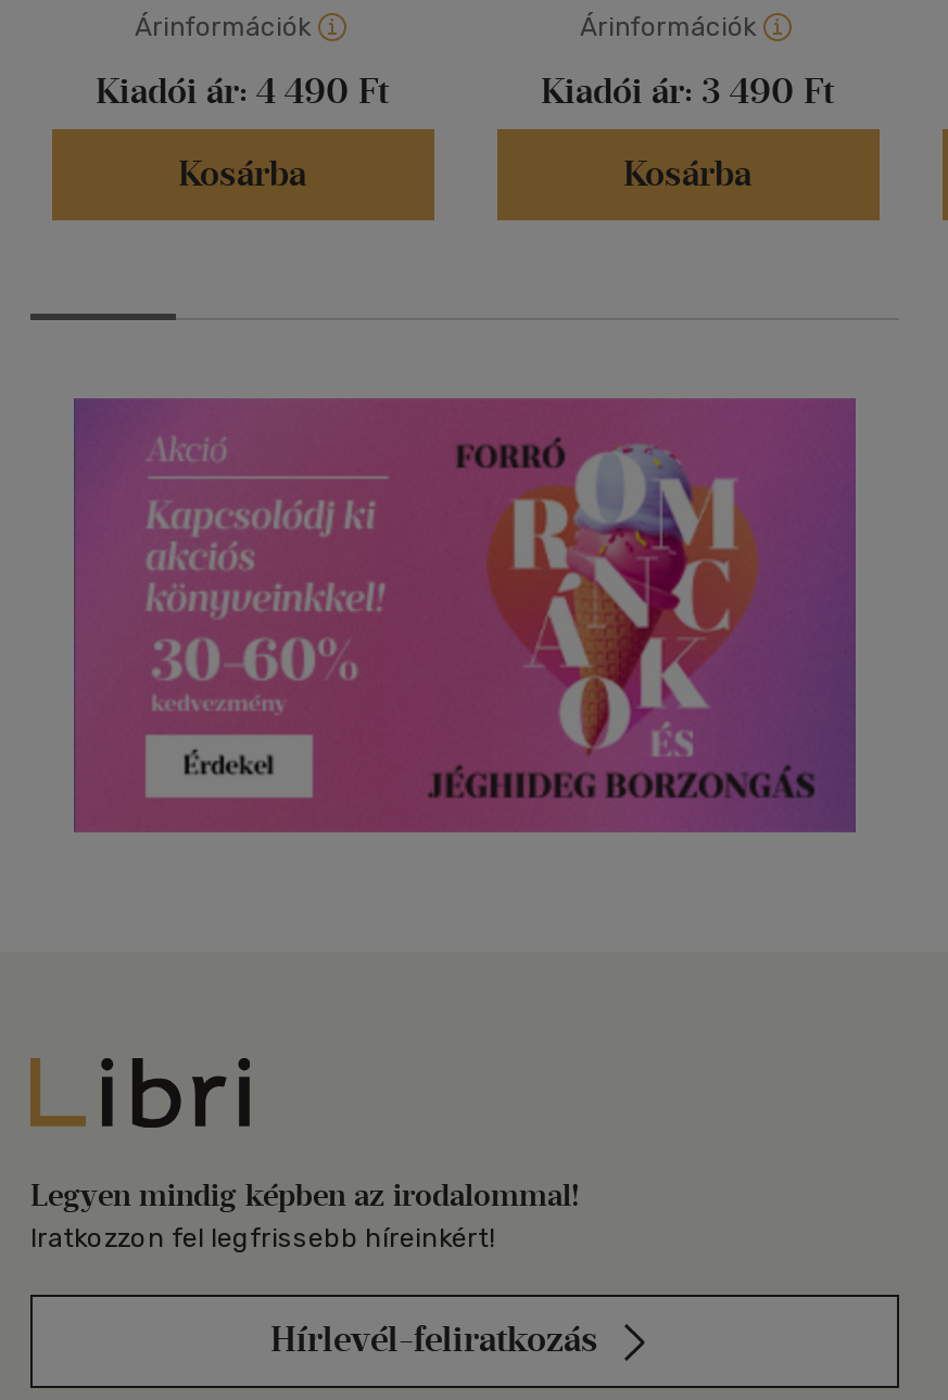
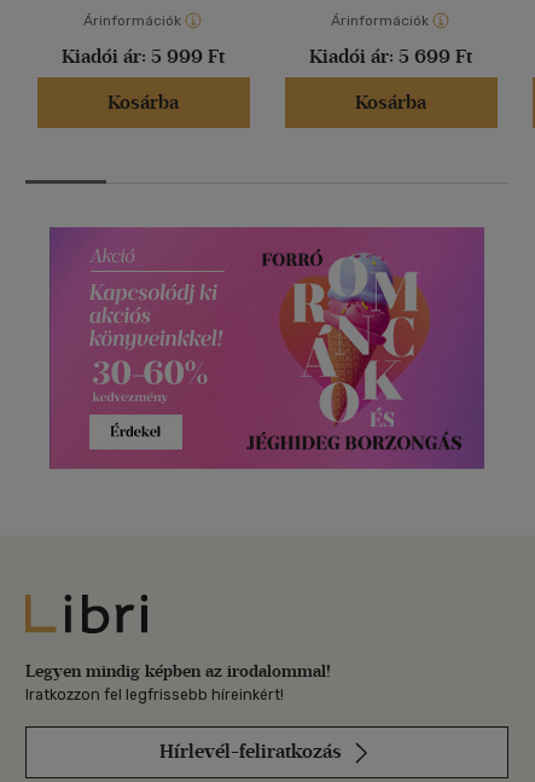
[96,71,389,112] Kiadói ár: 4 490 Ft -> [62,45,225,68] Kiadói ár: 5 999 Ft
[541,71,834,112] Kiadói ár: 3 490 Ft -> [309,45,472,68] Kiadói ár: 5 699 Ft

